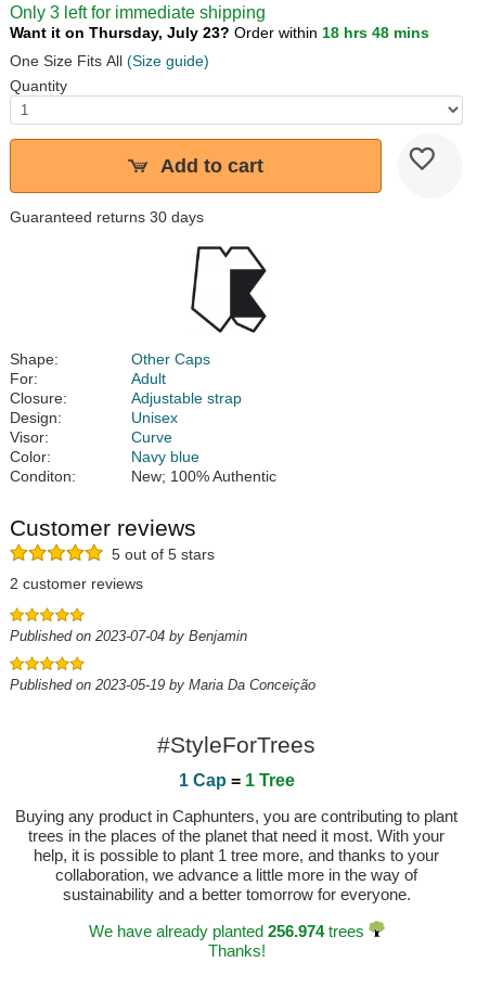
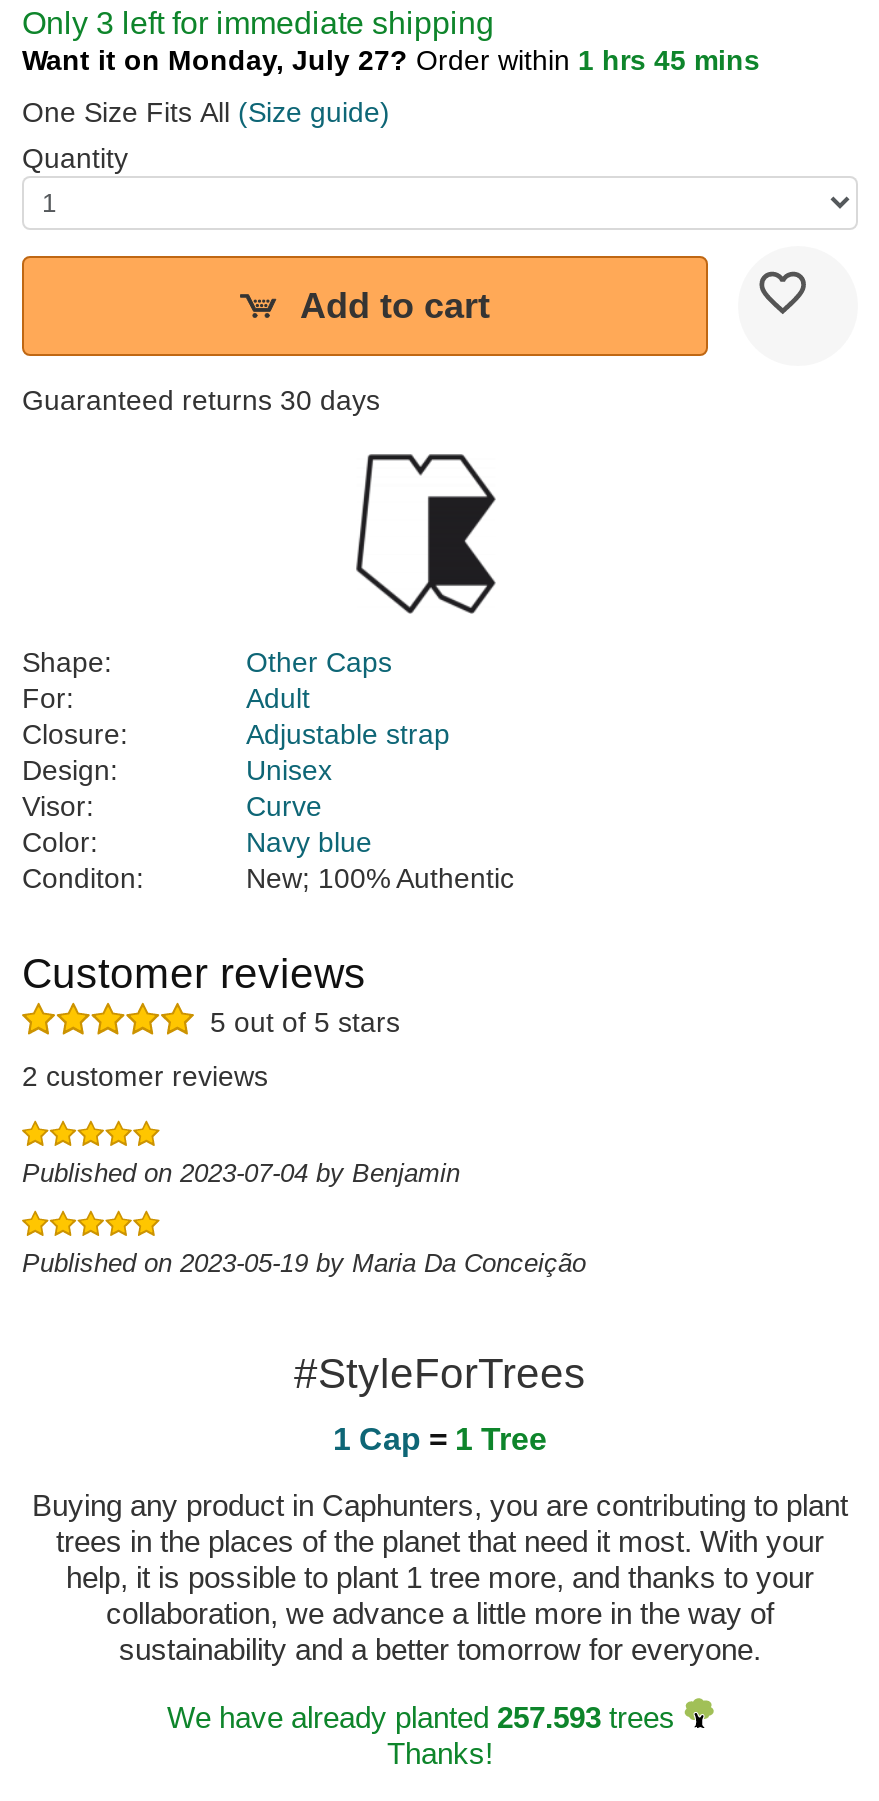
[10,24,429,42] Want it on Thursday, July 23? Order within 18 hrs 48 mins -> [22,45,760,77] Want it on Monday, July 27? Order within 1 hrs 45 mins
[88,922,368,941] We have already planted 256.974 trees -> [167,1701,683,1735] We have already planted 257.593 trees

